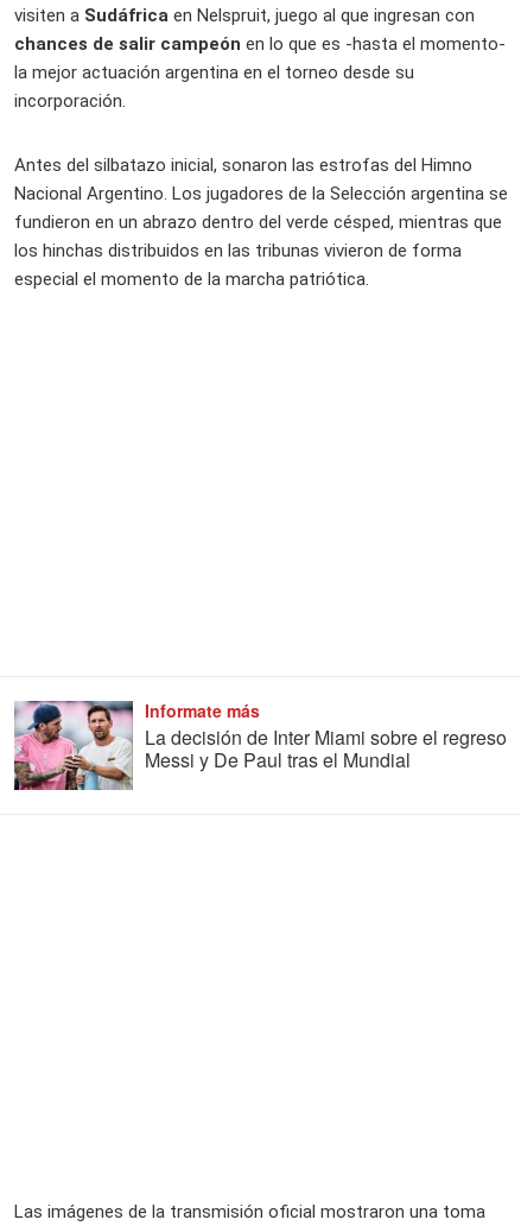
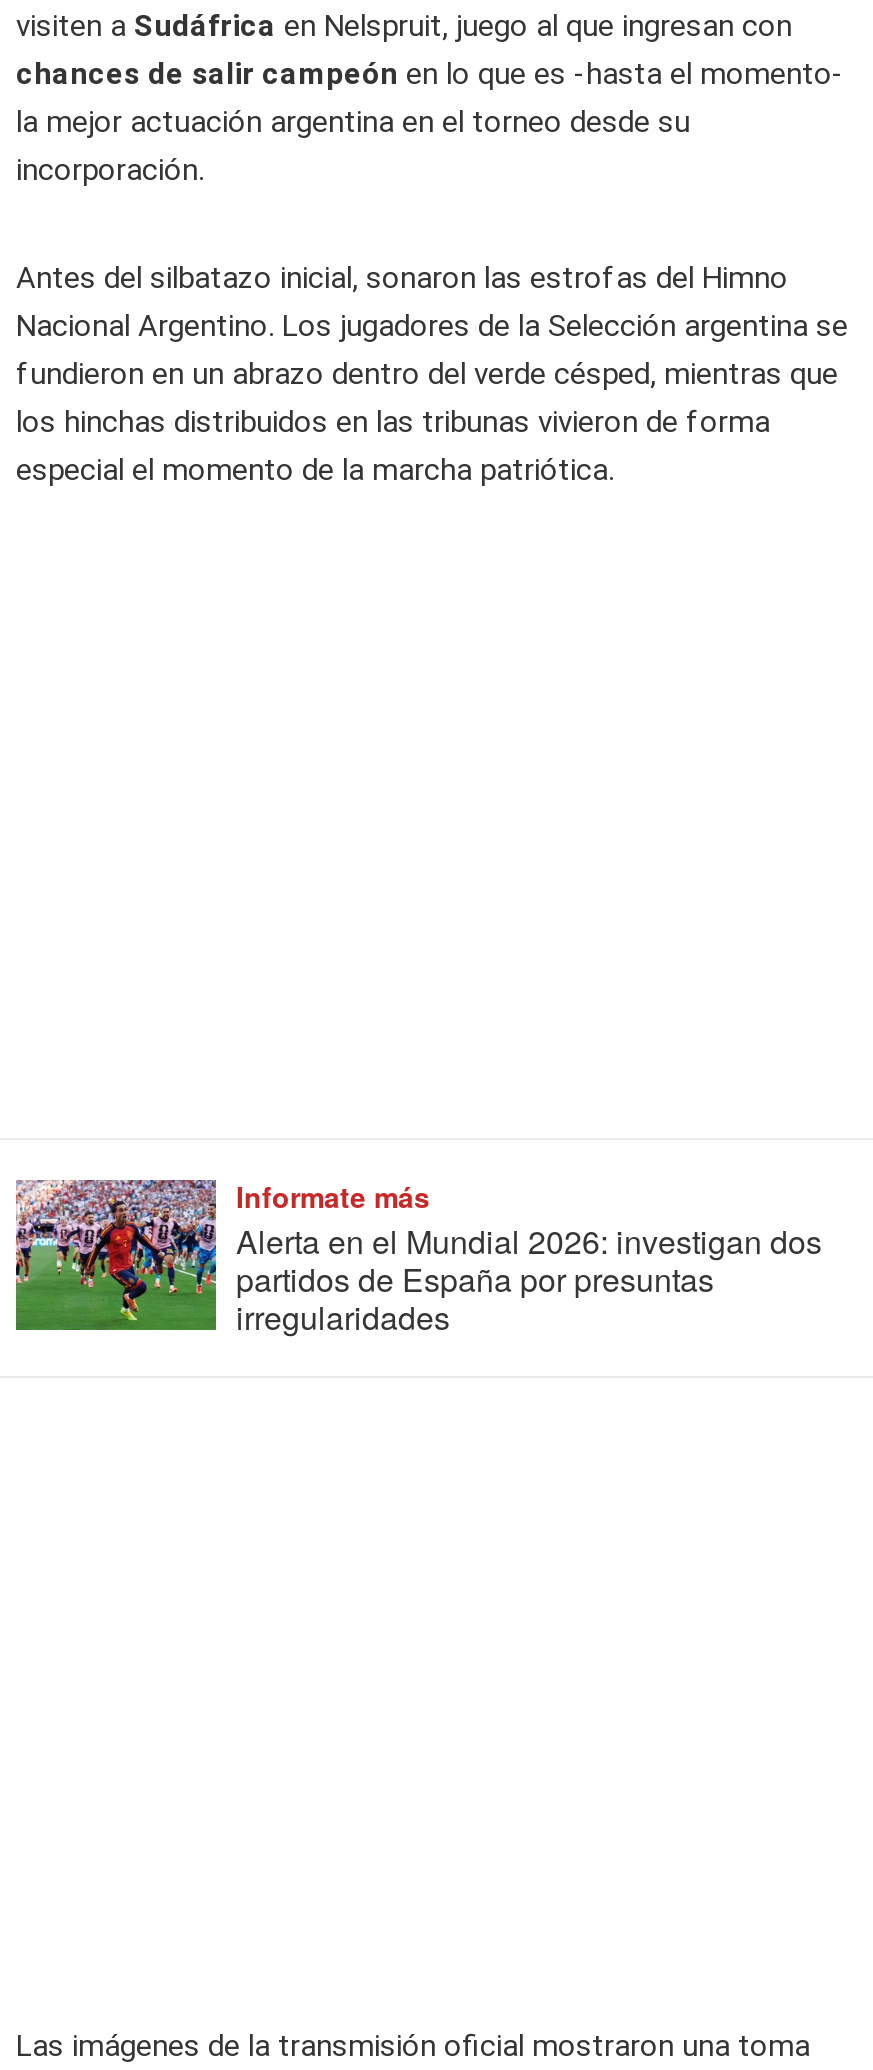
[13,700,507,791] [image] | La decisión de Inter Miami sobre el regreso | Messi y De Paul tras el Mundial -> [14,1178,822,1340] [image] | Alerta en el Mundial 2026: investigan dos | partidos de España por presuntas | irregularidades

